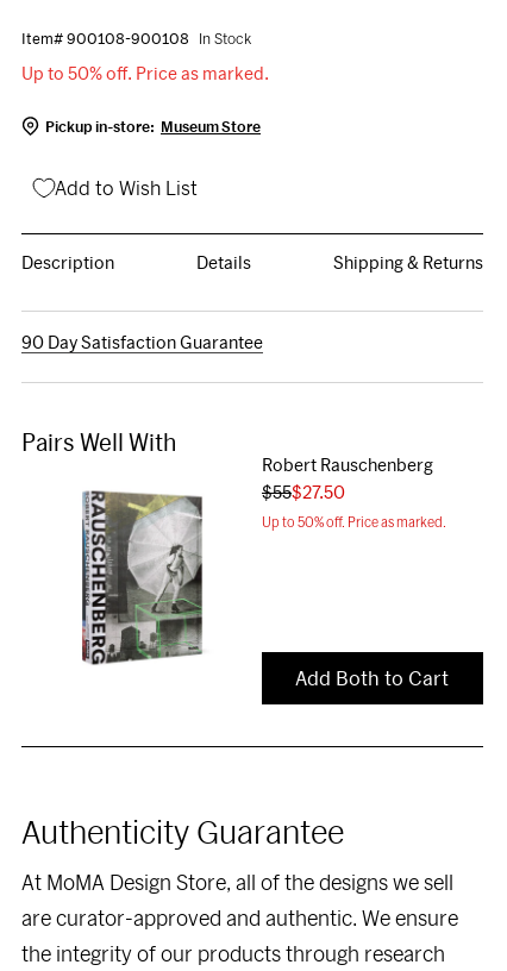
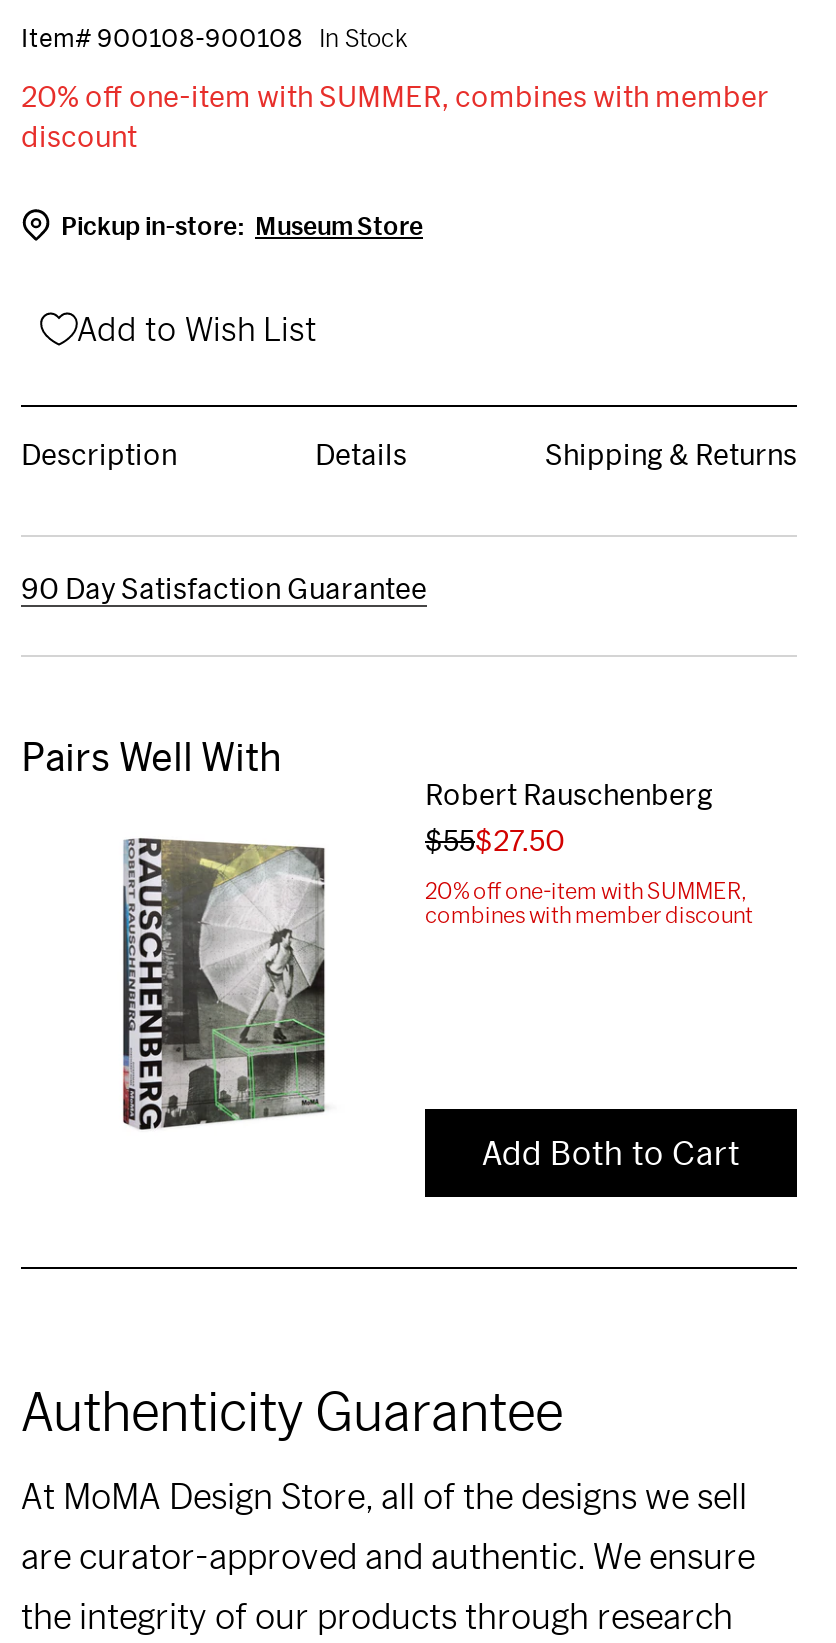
[21,63,269,83] Up to 50% off. Price as marked. -> [21,79,769,153] 20% off one-item with SUMMER, combines with member | discount
[262,516,446,529] Up to 50% off. Price as marked. -> [425,881,753,927] 20% off one-item with SUMMER, | combines with member discount

